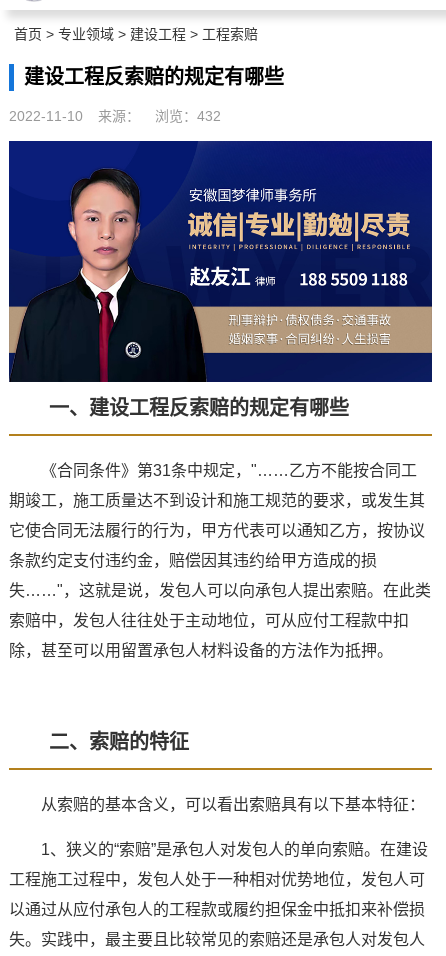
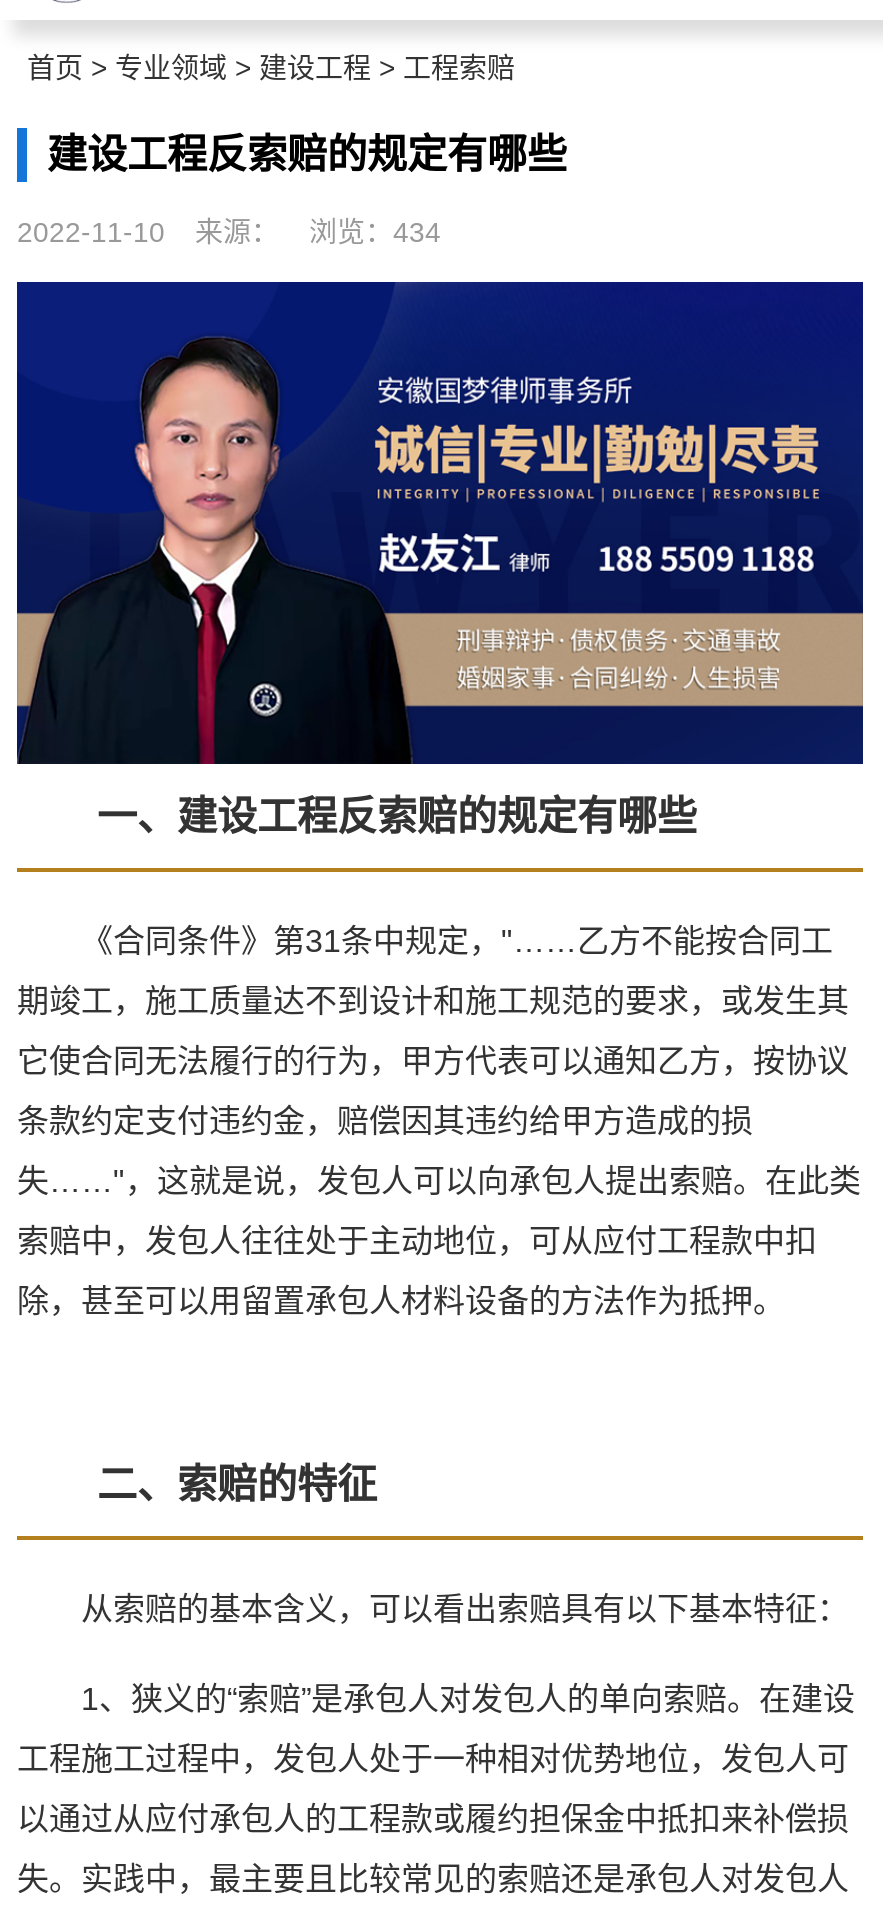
[9,108,221,124] 2022-11-10 来源： 浏览：432 -> [17,216,441,248] 2022-11-10 来源： 浏览：434

